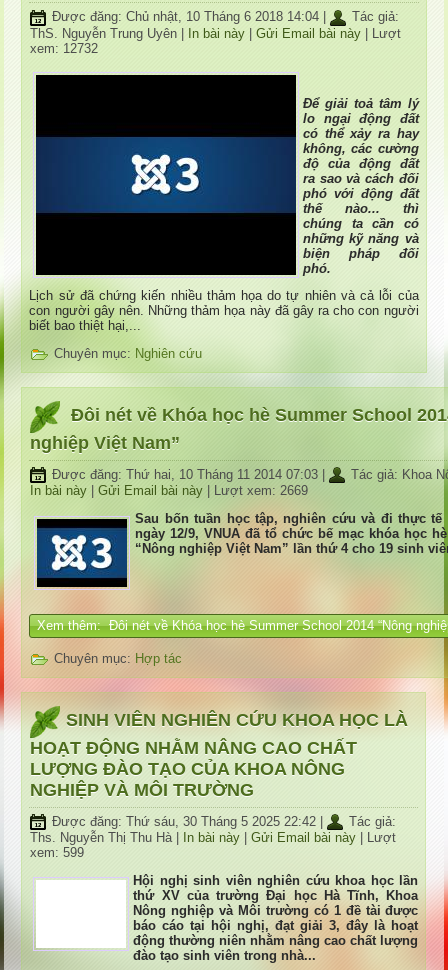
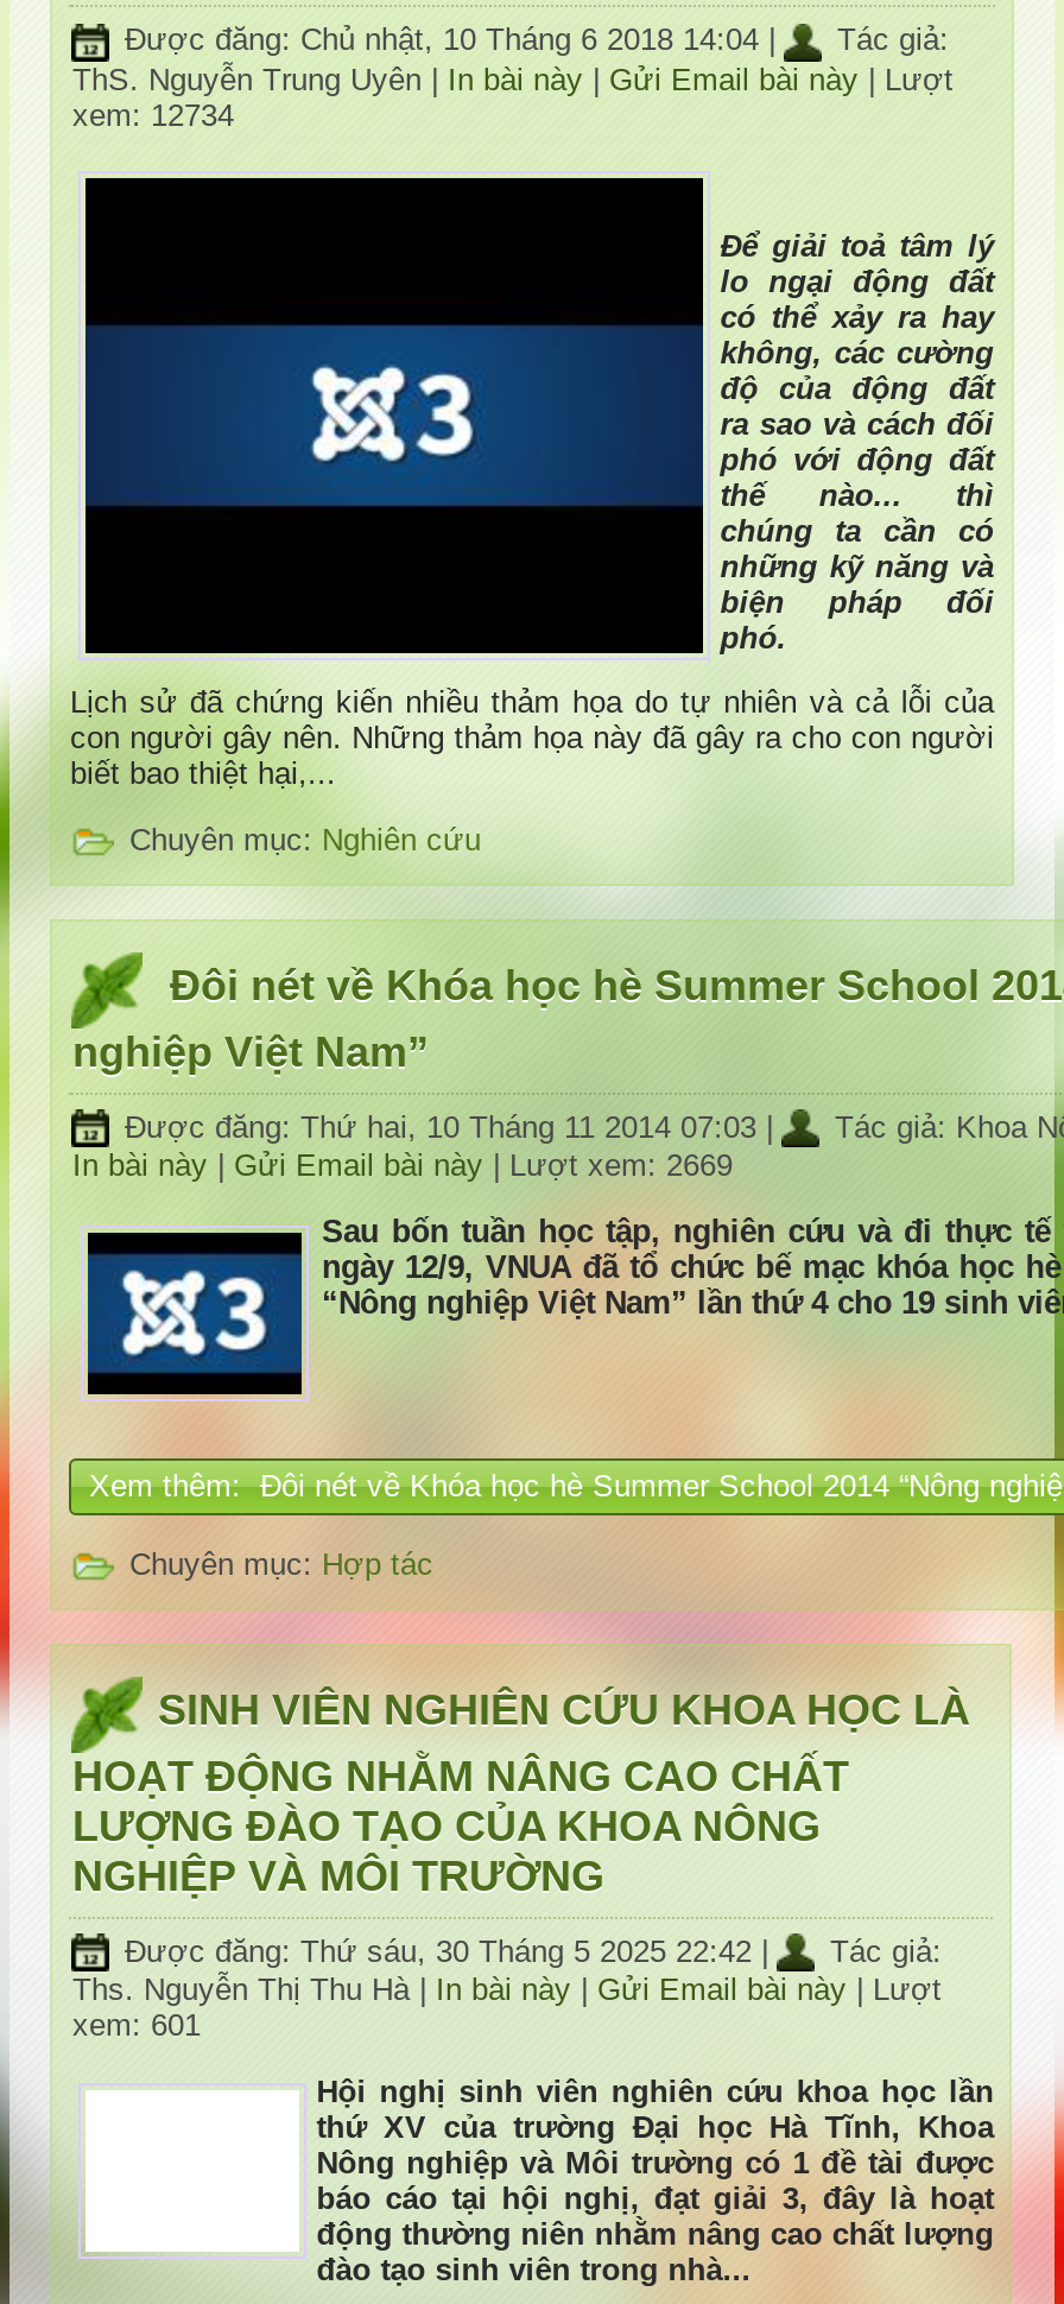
[30,41,98,56] xem: 12732 -> [72,96,234,132] xem: 12734
[30,845,84,860] xem: 599 -> [72,2008,201,2043] xem: 601

